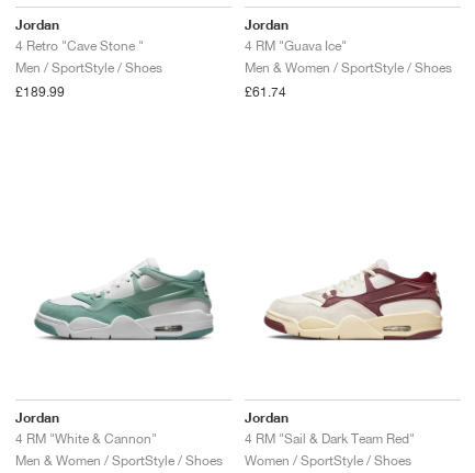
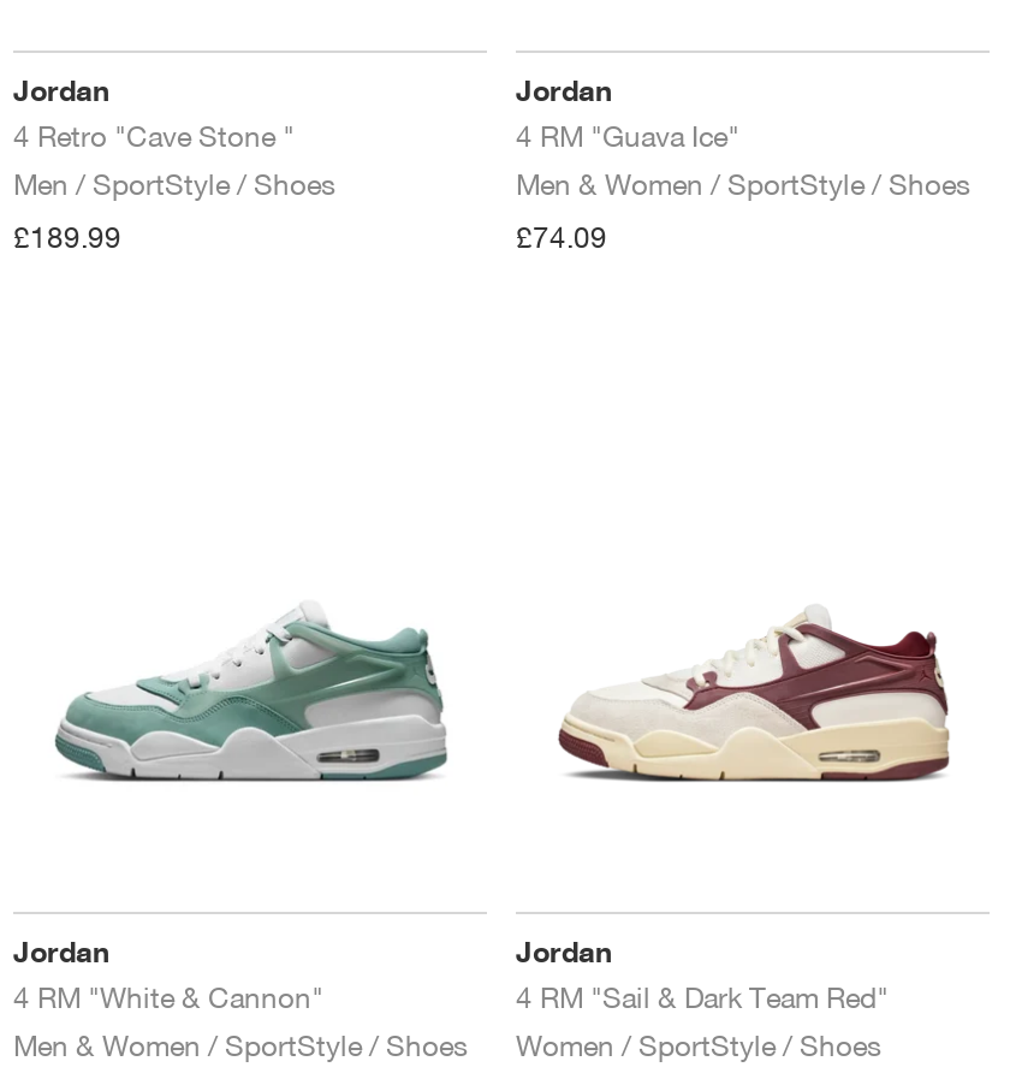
[245,83,286,99] £61.74 -> [516,218,607,254] £74.09

